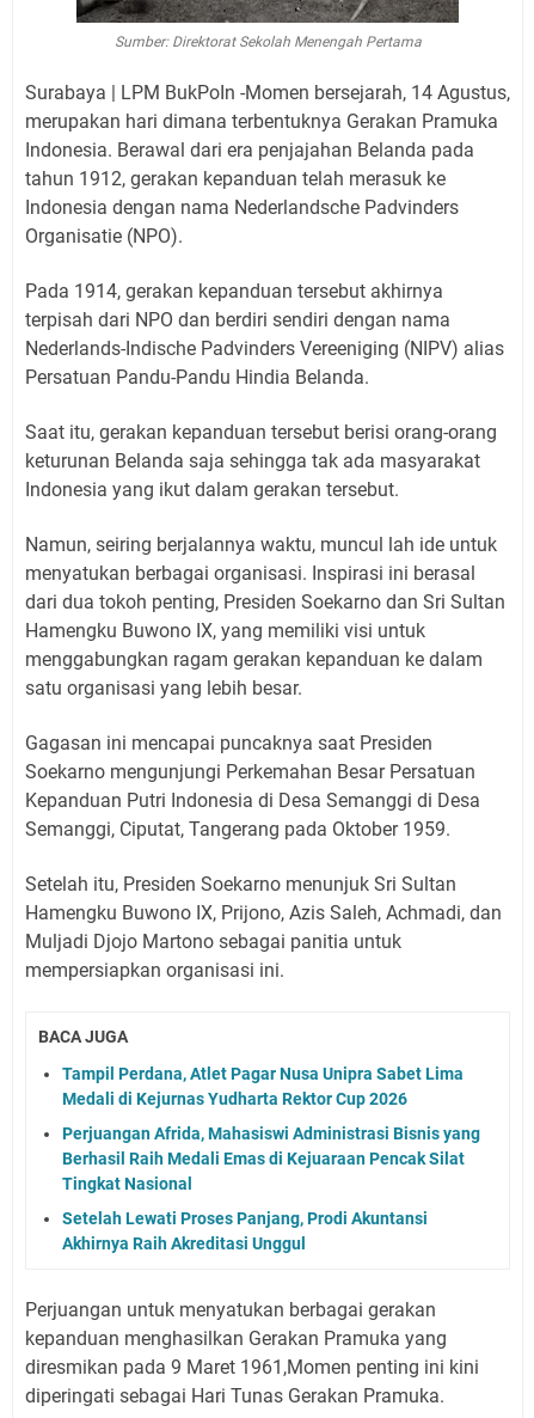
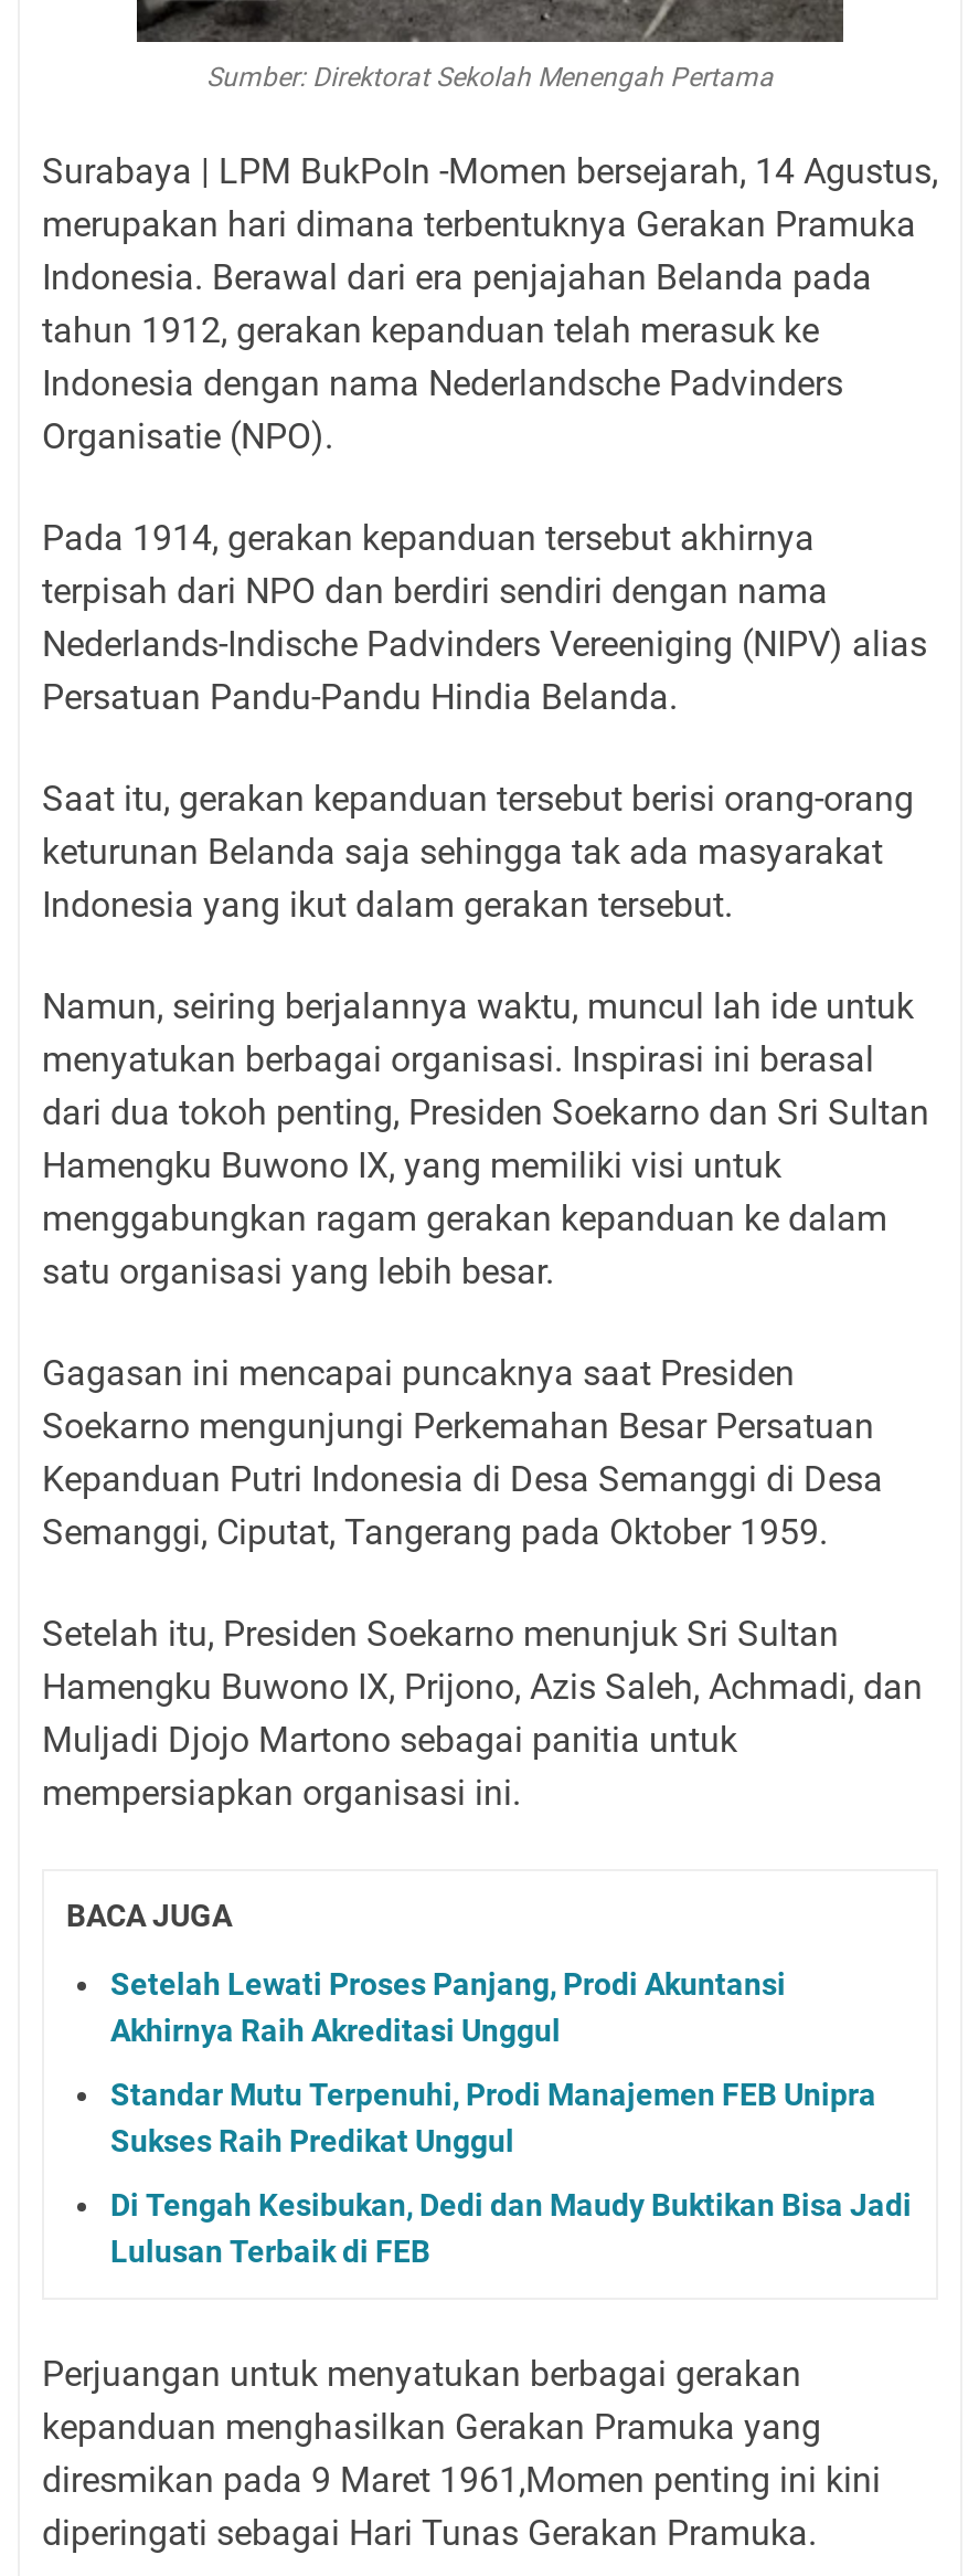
[62,1064,480,1193] Tampil Perdana, Atlet Pagar Nusa Unipra Sabet Lima | Medali di Kejurnas Yudharta Rektor Cup 2026 | Perjuangan Afrida, Mahasiswi Administrasi Bisnis yang | Berhasil Raih Medali Emas di Kejuaraan Pencak Silat | Tingkat Nasional -> none
moved [62,1208,428,1253] -> [110,1965,786,2047]: Setelah Lewati Proses Panjang, Prodi Akuntansi | Akhirnya Raih Akreditasi Unggul
none -> [110,2076,912,2268] Standar Mutu Terpenuhi, Prodi Manajemen FEB Unipra | Sukses Raih Predikat Unggul | Di Tengah Kesibukan, Dedi dan Maudy Buktikan Bisa Jadi | Lulusan Terbaik di FEB

